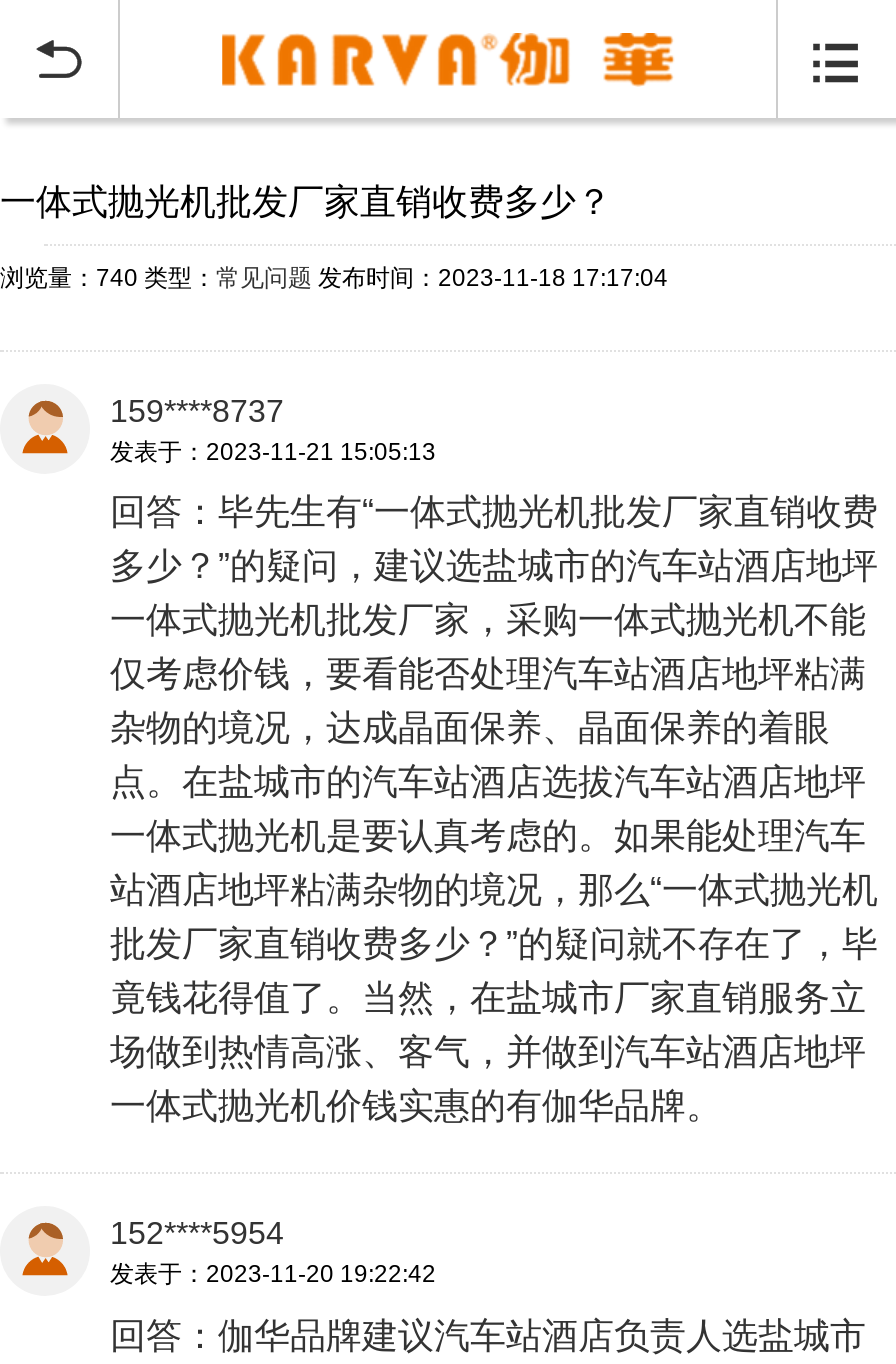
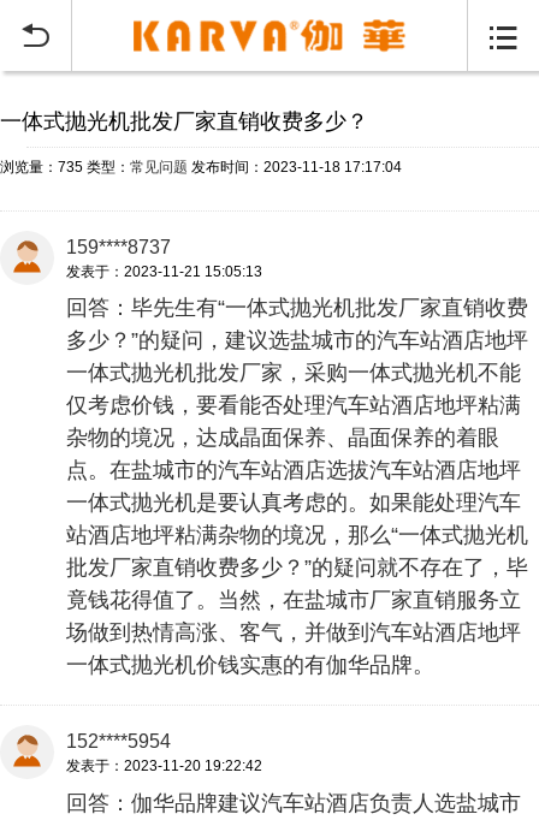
[0,263,668,291] 浏览量：740类型：常见问题 发布时间：2023-11-18 17:17:04 -> [0,158,402,175] 浏览量：735类型：常见问题 发布时间：2023-11-18 17:17:04

